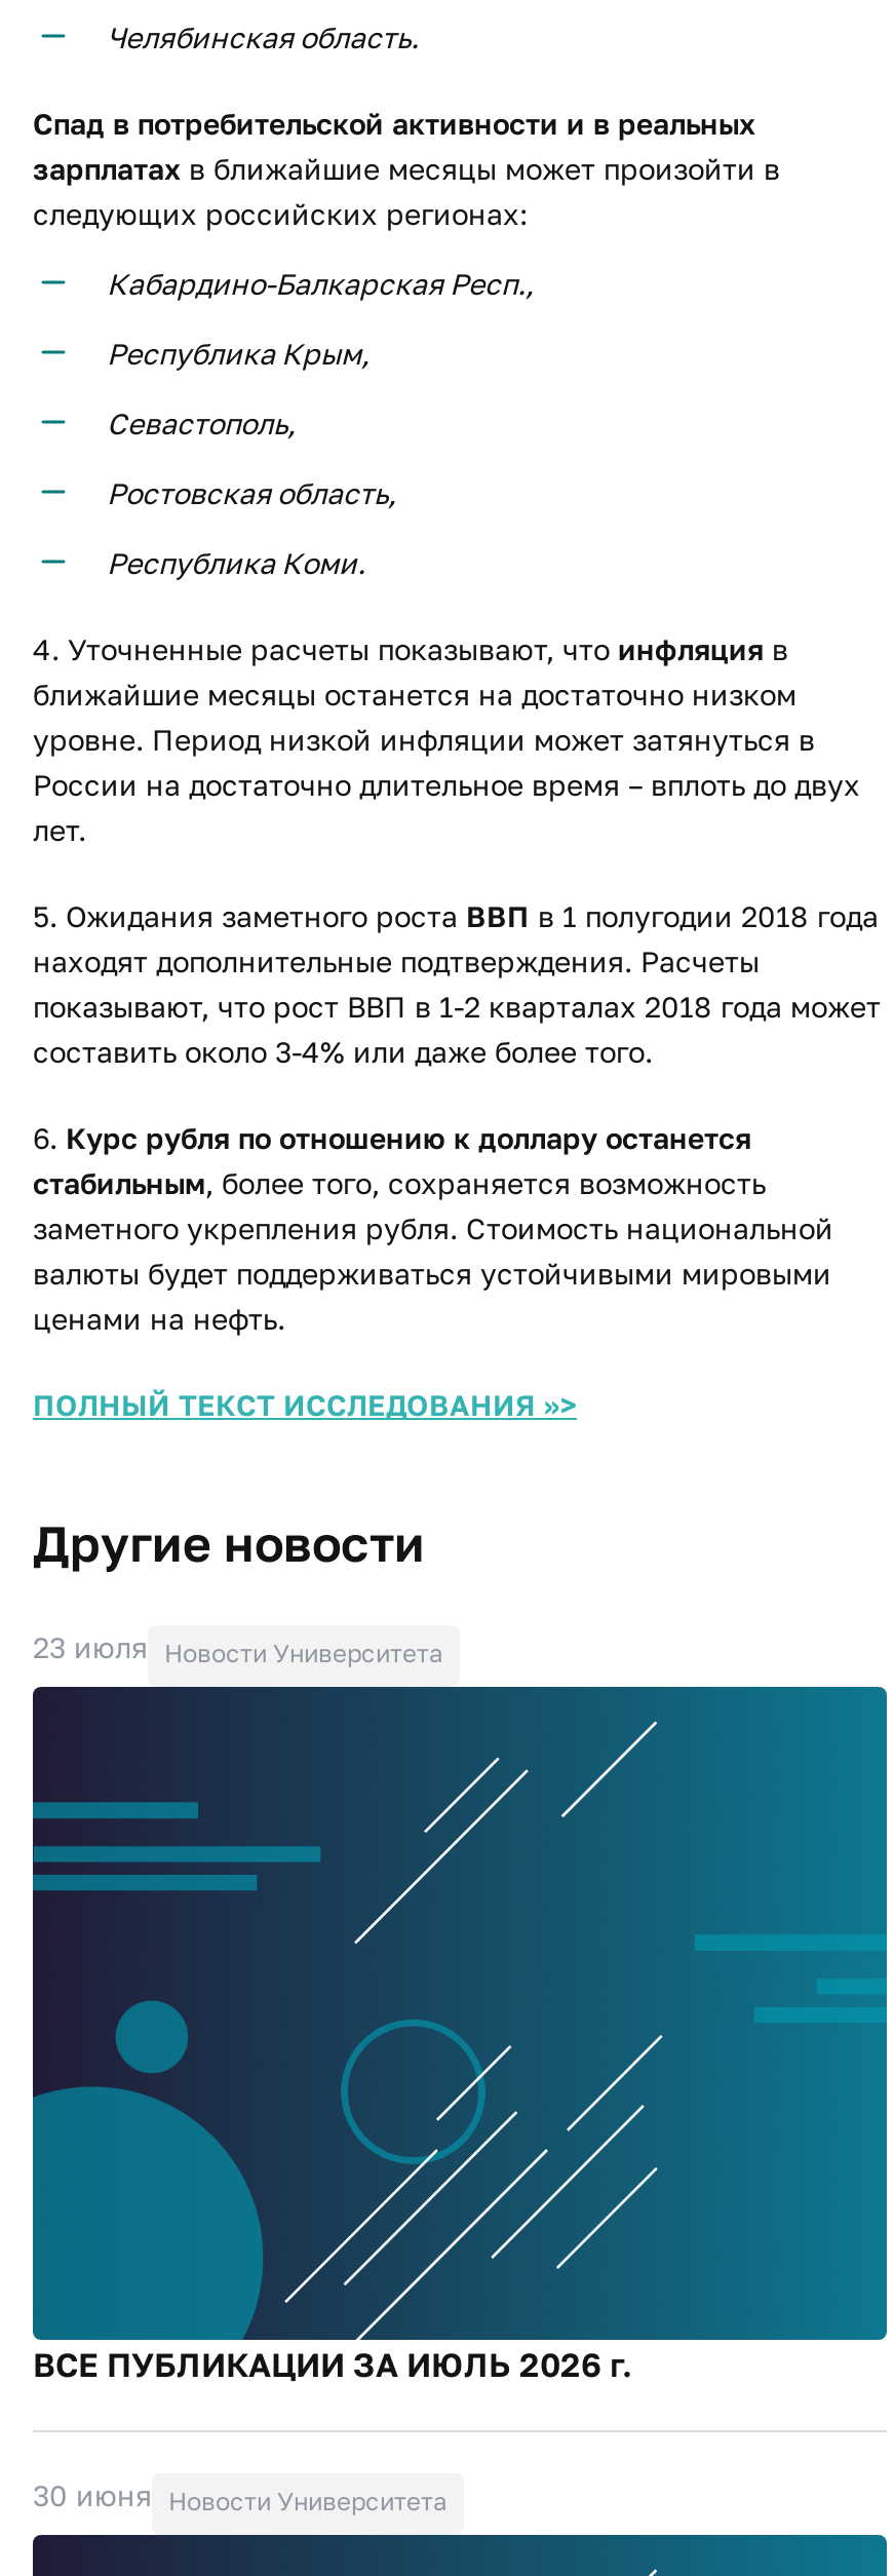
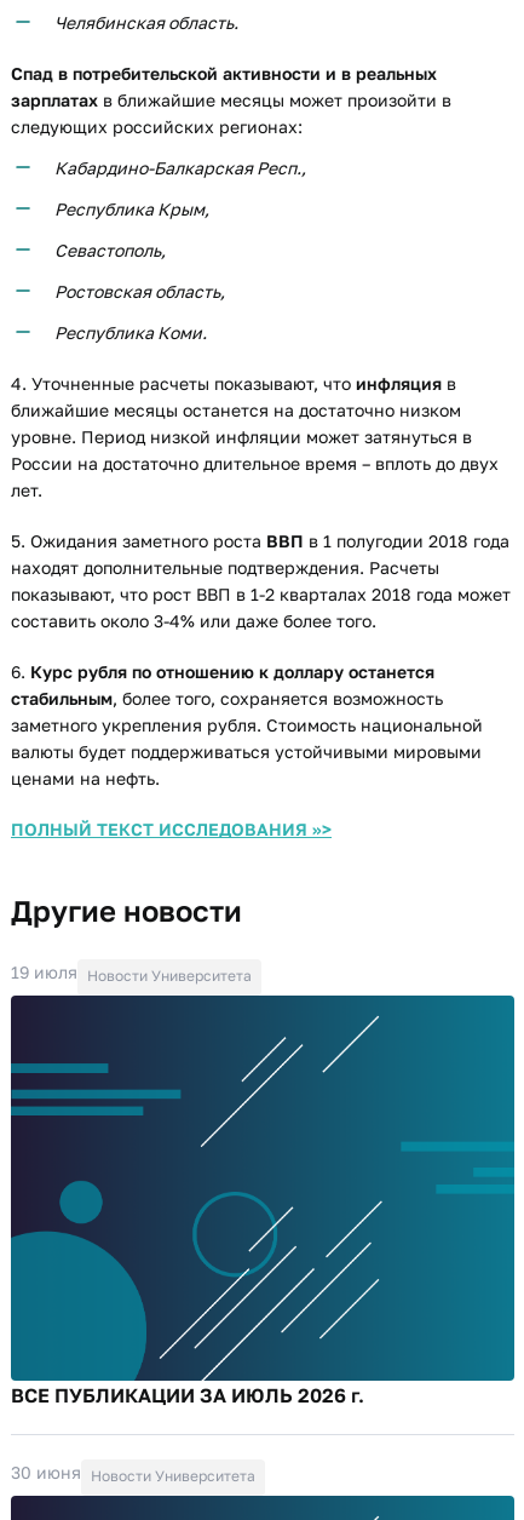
[33,1630,443,1669] 23 июля Новости Университета -> [11,962,252,985] 19 июля Новости Университета

